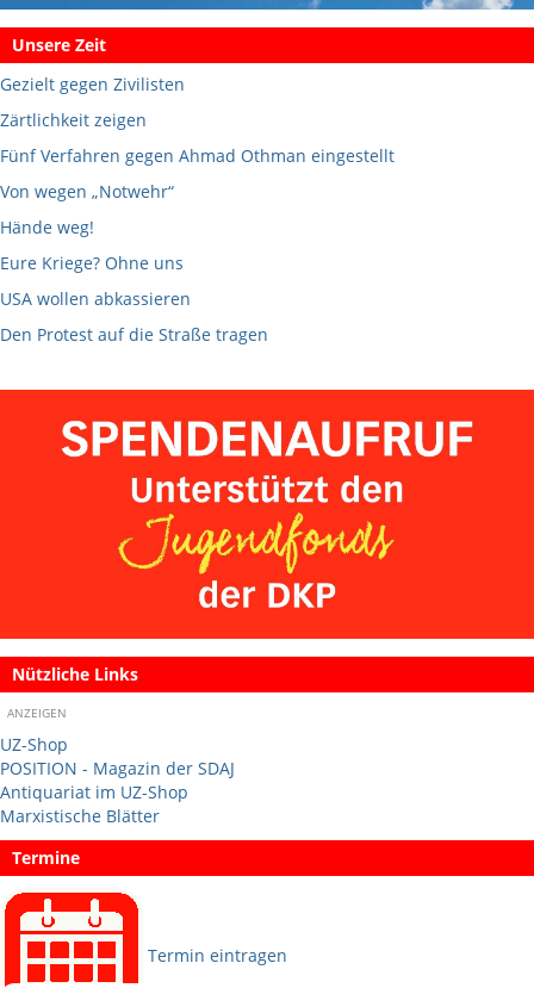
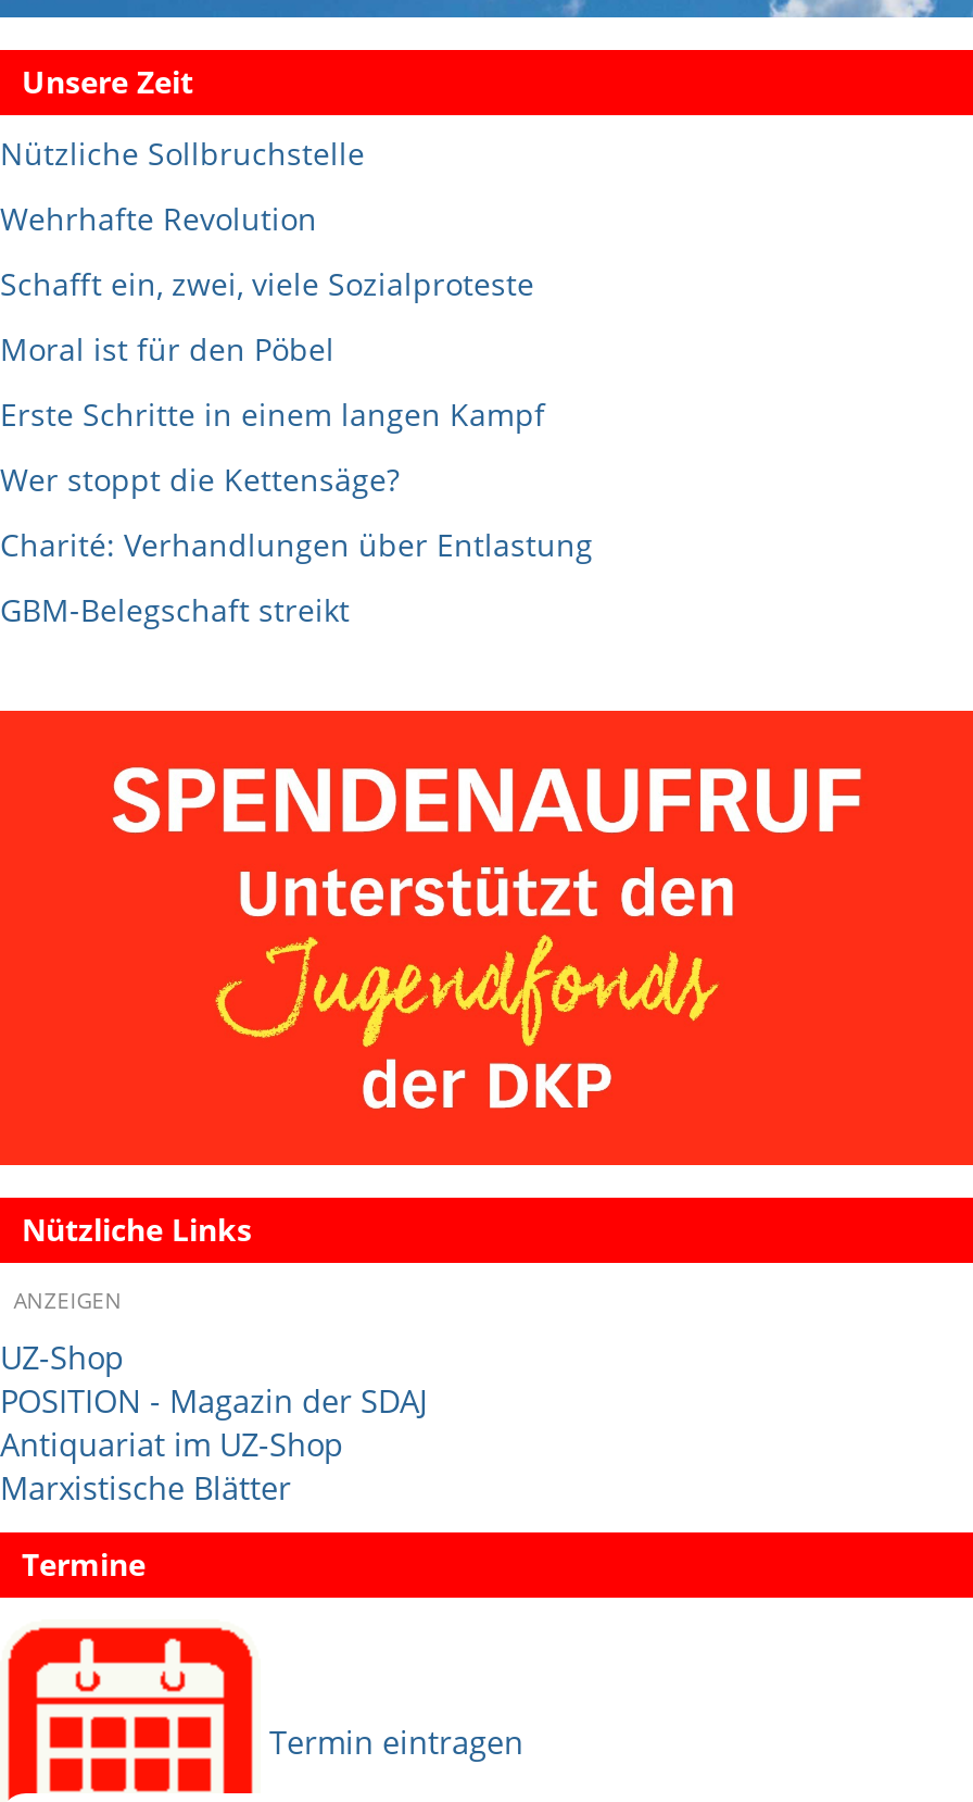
[0,72,185,95] Gezielt gegen Zivilisten -> [0,132,365,173] Nützliche Sollbruchstelle
[0,108,147,131] Zärtlichkeit zeigen -> [0,197,317,238] Wehrhafte Revolution
[0,144,395,166] Fünf Verfahren gegen Ahmad Othman eingestellt -> [0,262,534,304] Schafft ein, zwei, viele Sozialproteste
[0,180,174,202] Von wegen „Notwehr“ -> [0,328,334,369] Moral ist für den Pöbel
[0,215,94,238] Hände weg! -> [0,393,545,434] Erste Schritte in einem langen Kampf
[0,251,184,274] Eure Kriege? Ohne uns -> [0,458,400,499] Wer stoppt die Kettensäge?
[0,287,191,310] USA wollen abkassieren -> [0,523,593,565] Charité: Verhandlungen über Entlastung
[0,323,268,345] Den Protest auf die Straße tragen -> [0,588,350,630] GBM-Belegschaft streikt

